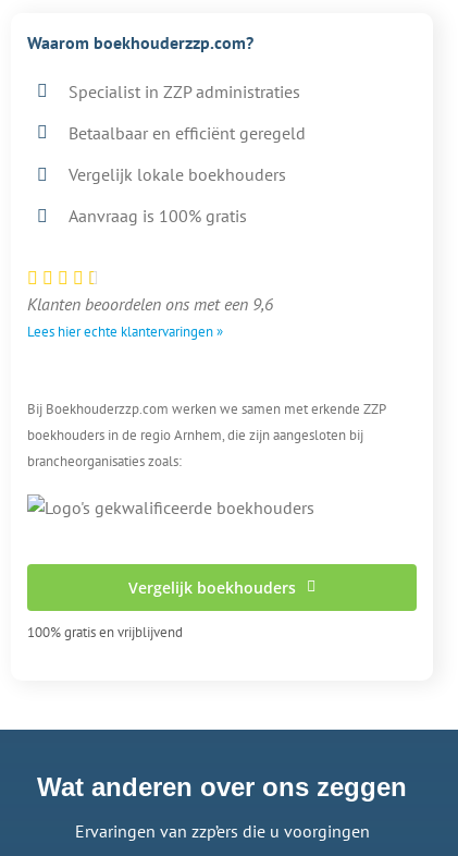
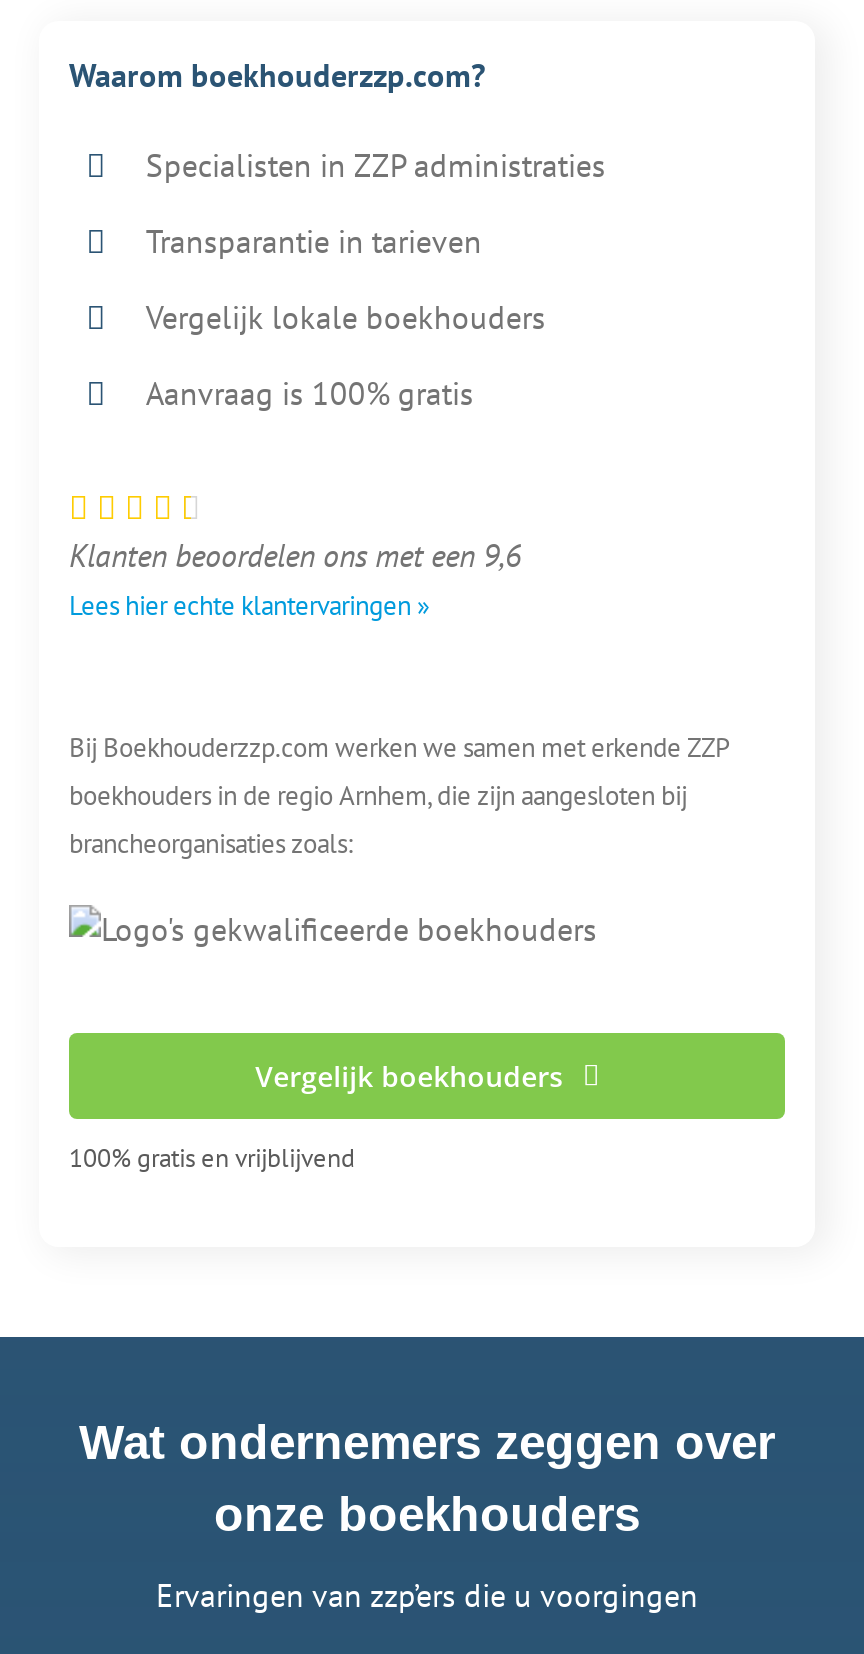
[69,80,301,102] Specialist in ZZP administraties -> [146,145,606,185] Specialisten in ZZP administraties
[69,122,306,144] Betaalbaar en efficiënt geregeld -> [146,222,482,262] Transparantie in tarieven
[37,772,407,801] Wat anderen over ons zeggen -> [79,1416,775,1542] Wat ondernemers zeggen over | onze boekhouders

